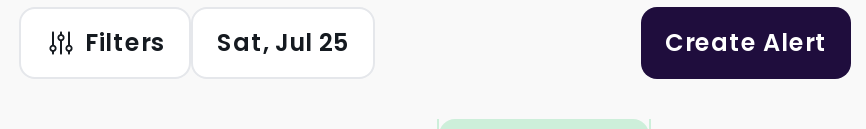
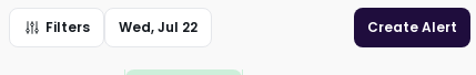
[85,25,349,59] Filters Sat, Jul 25 -> [45,18,198,36] Filters Wed, Jul 22

